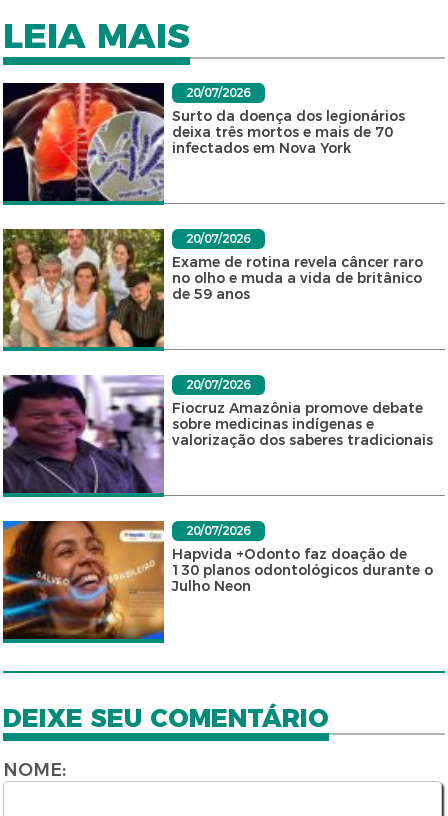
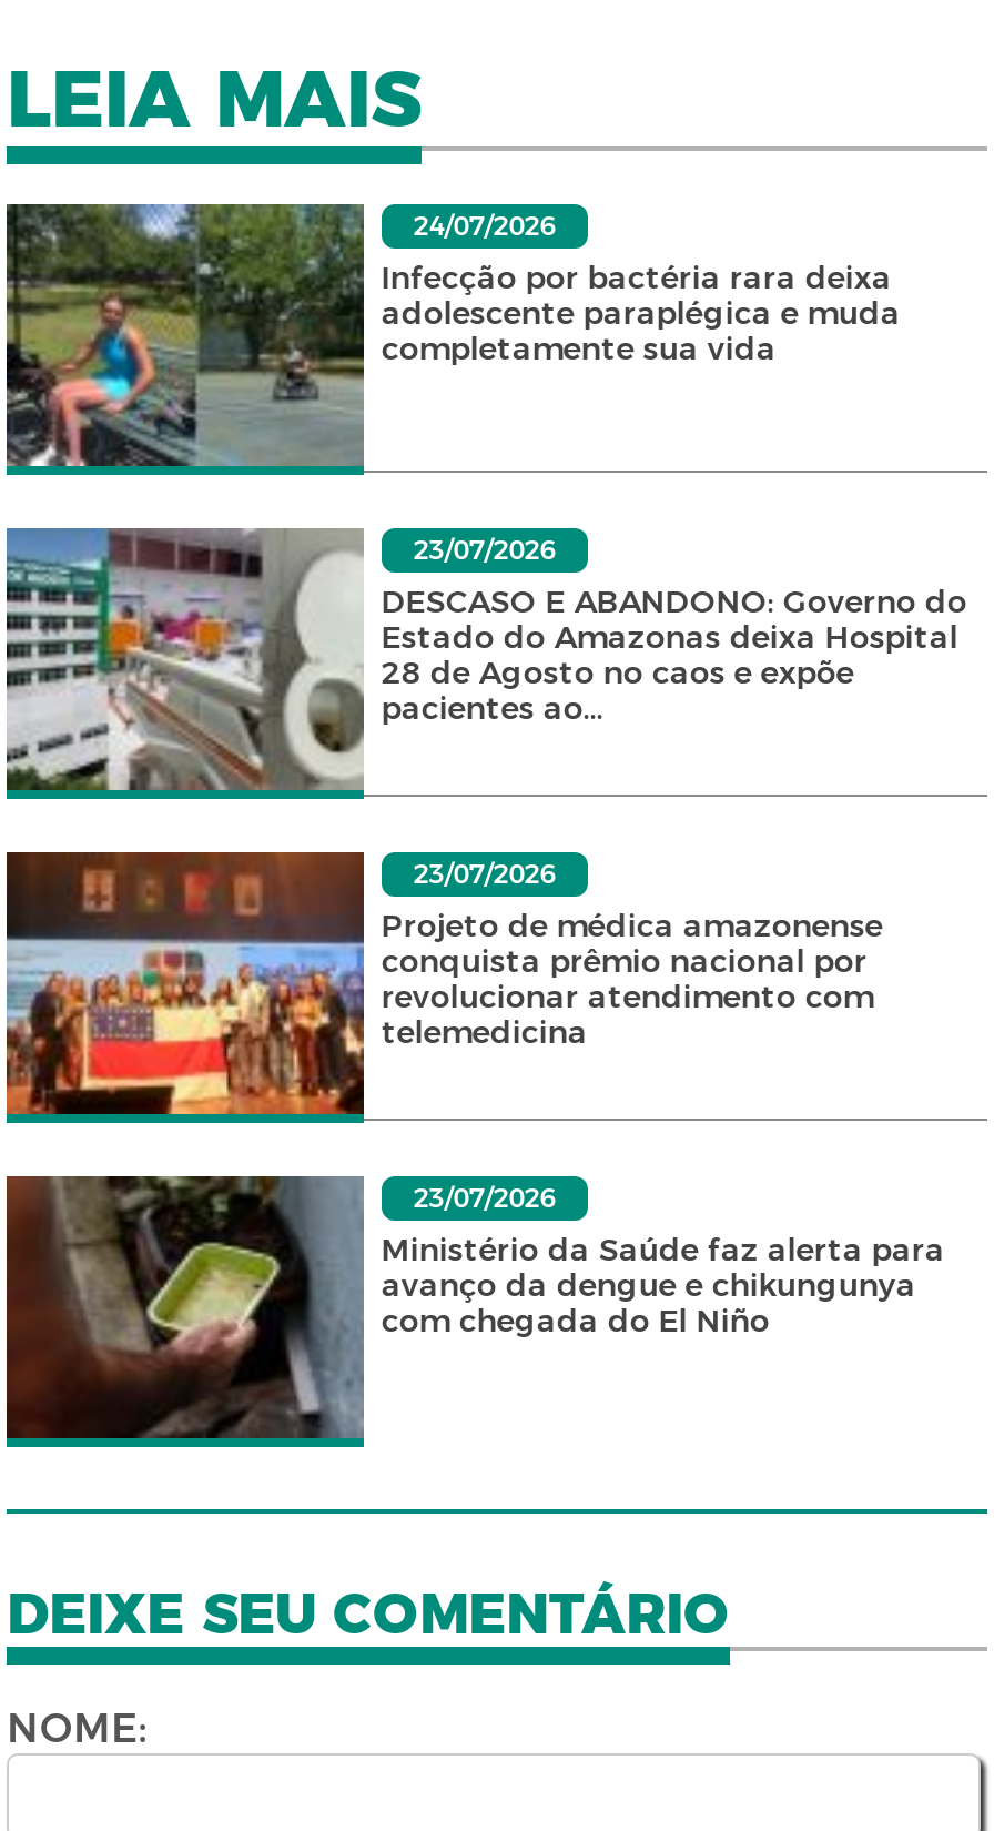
[3,82,405,202] [image] | 20/07/2026 | Surto da doença dos legionários | deixa três mortos e mais de 70 | infectados em Nova York -> [7,202,900,468] [image] | 24/07/2026 | Infecção por bactéria rara deixa | adolescente paraplégica e muda | completamente sua vida
[3,228,423,348] [image] | 20/07/2026 | Exame de rotina revela câncer raro | no olho e muda a vida de britânico | de 59 anos -> [7,526,967,792] [image] | 23/07/2026 | DESCASO E ABANDONO: Governo do | Estado do Amazonas deixa Hospital | 28 de Agosto no caos e expõe | pacientes ao...
[3,374,433,494] [image] | 20/07/2026 | Fiocruz Amazônia promove debate | sobre medicinas indígenas e | valorização dos saberes tradicionais -> [7,850,883,1116] [image] | 23/07/2026 | Projeto de médica amazonense | conquista prêmio nacional por | revolucionar atendimento com | telemedicina
[3,520,433,640] [image] | 20/07/2026 | Hapvida +Odonto faz doação de | 130 planos odontológicos durante o | Julho Neon -> [7,1174,945,1440] [image] | 23/07/2026 | Ministério da Saúde faz alerta para | avanço da dengue e chikungunya | com chegada do El Niño

